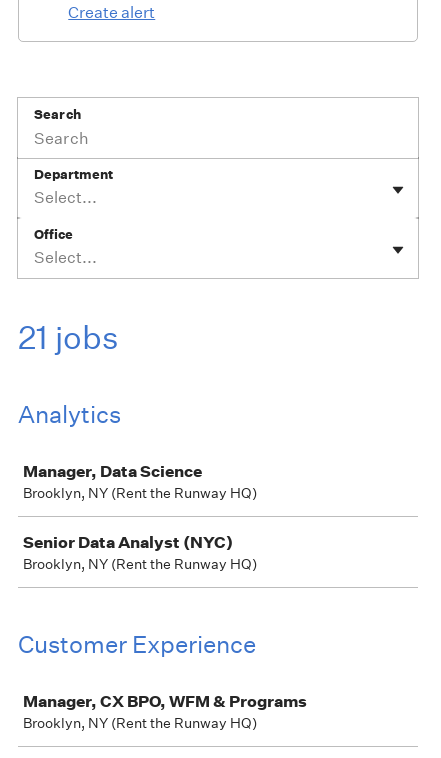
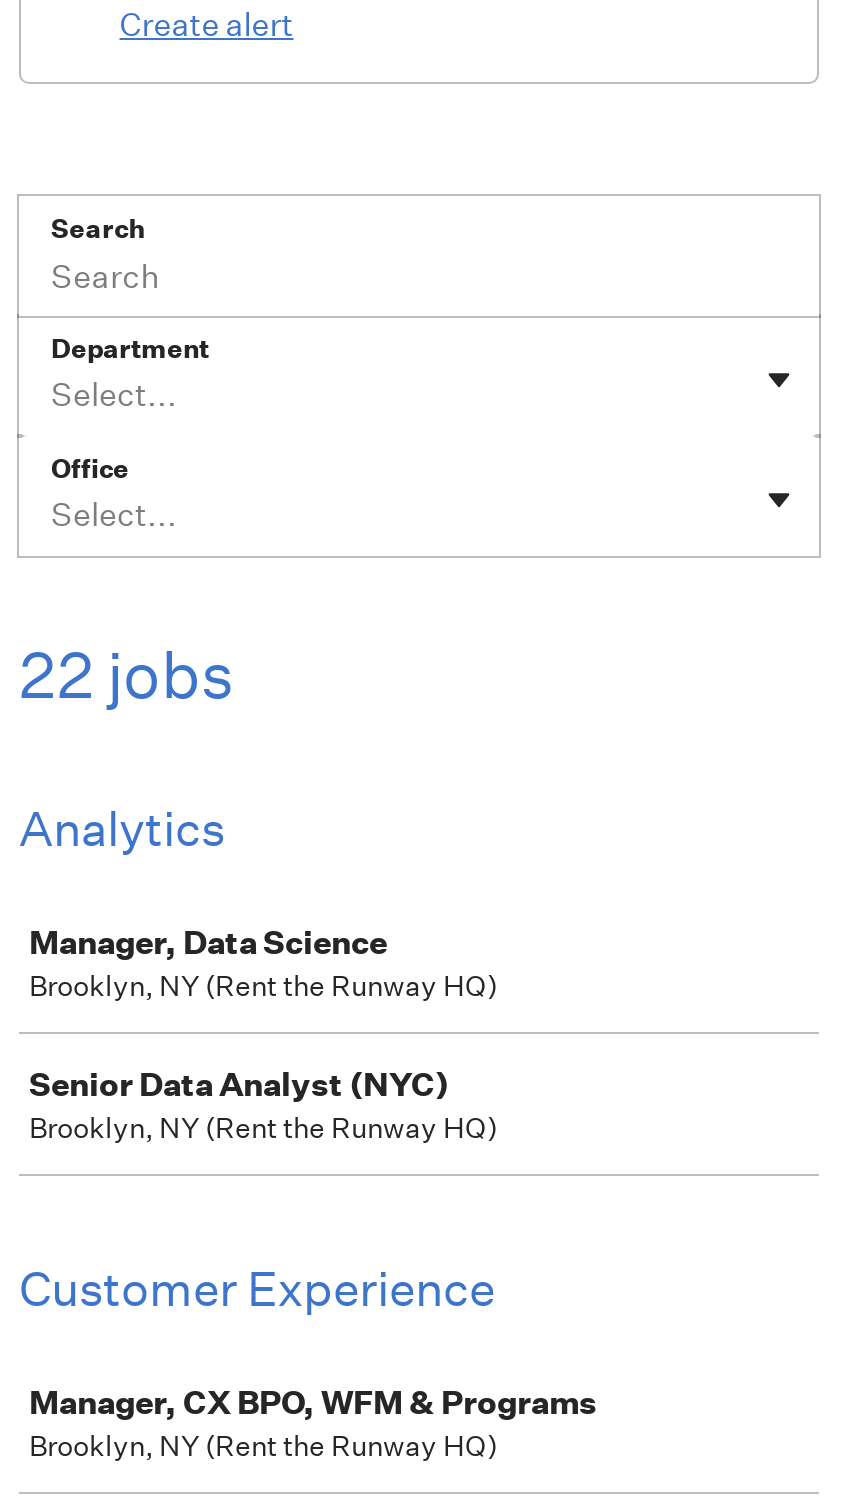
[18,318,119,357] 21 jobs -> [19,636,235,714] 22 jobs

